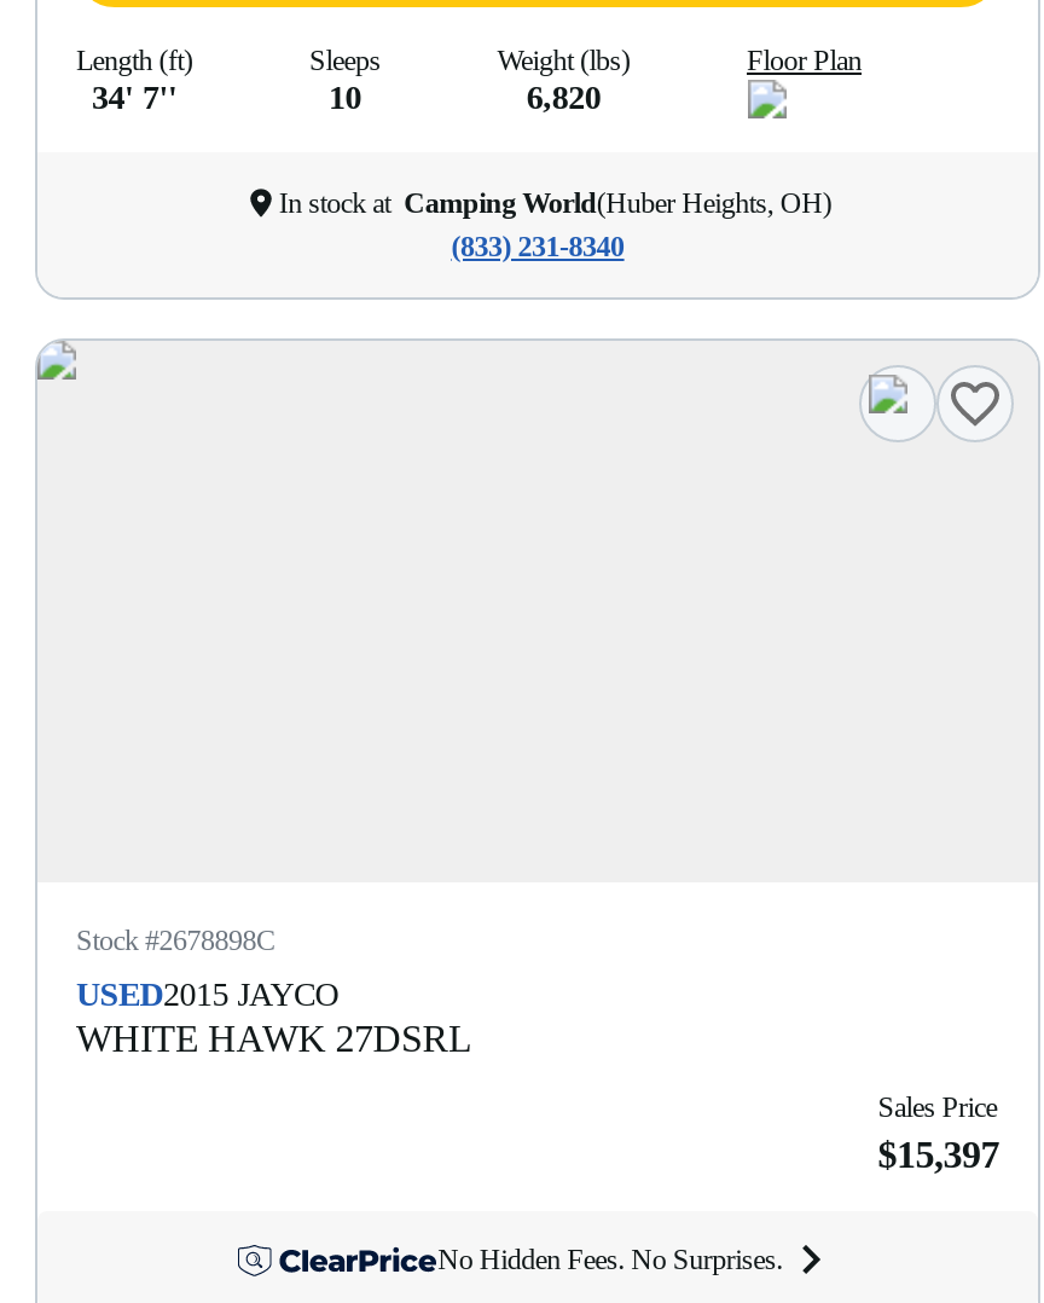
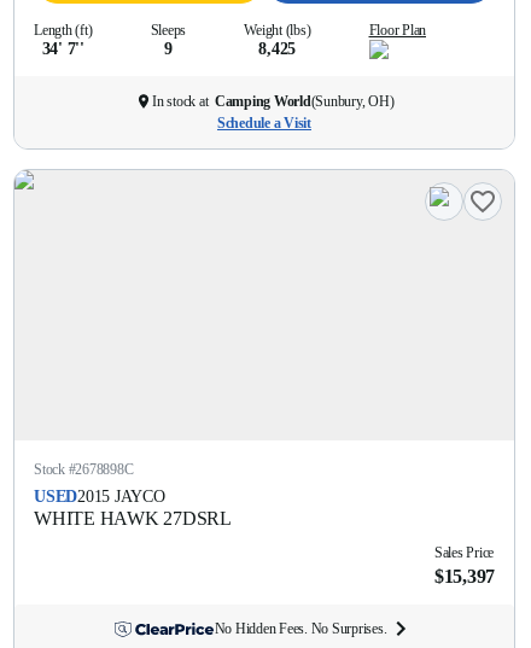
[329,80,361,116] 10 -> [164,40,172,58] 9
[527,80,601,116] 6,820 -> [259,40,296,58] 8,425
[279,186,832,264] In stock at Camping World(Huber Heights, OH) | (833) 231-8340 -> [152,93,394,132] In stock at Camping World(Sunbury, OH) | Schedule a Visit

